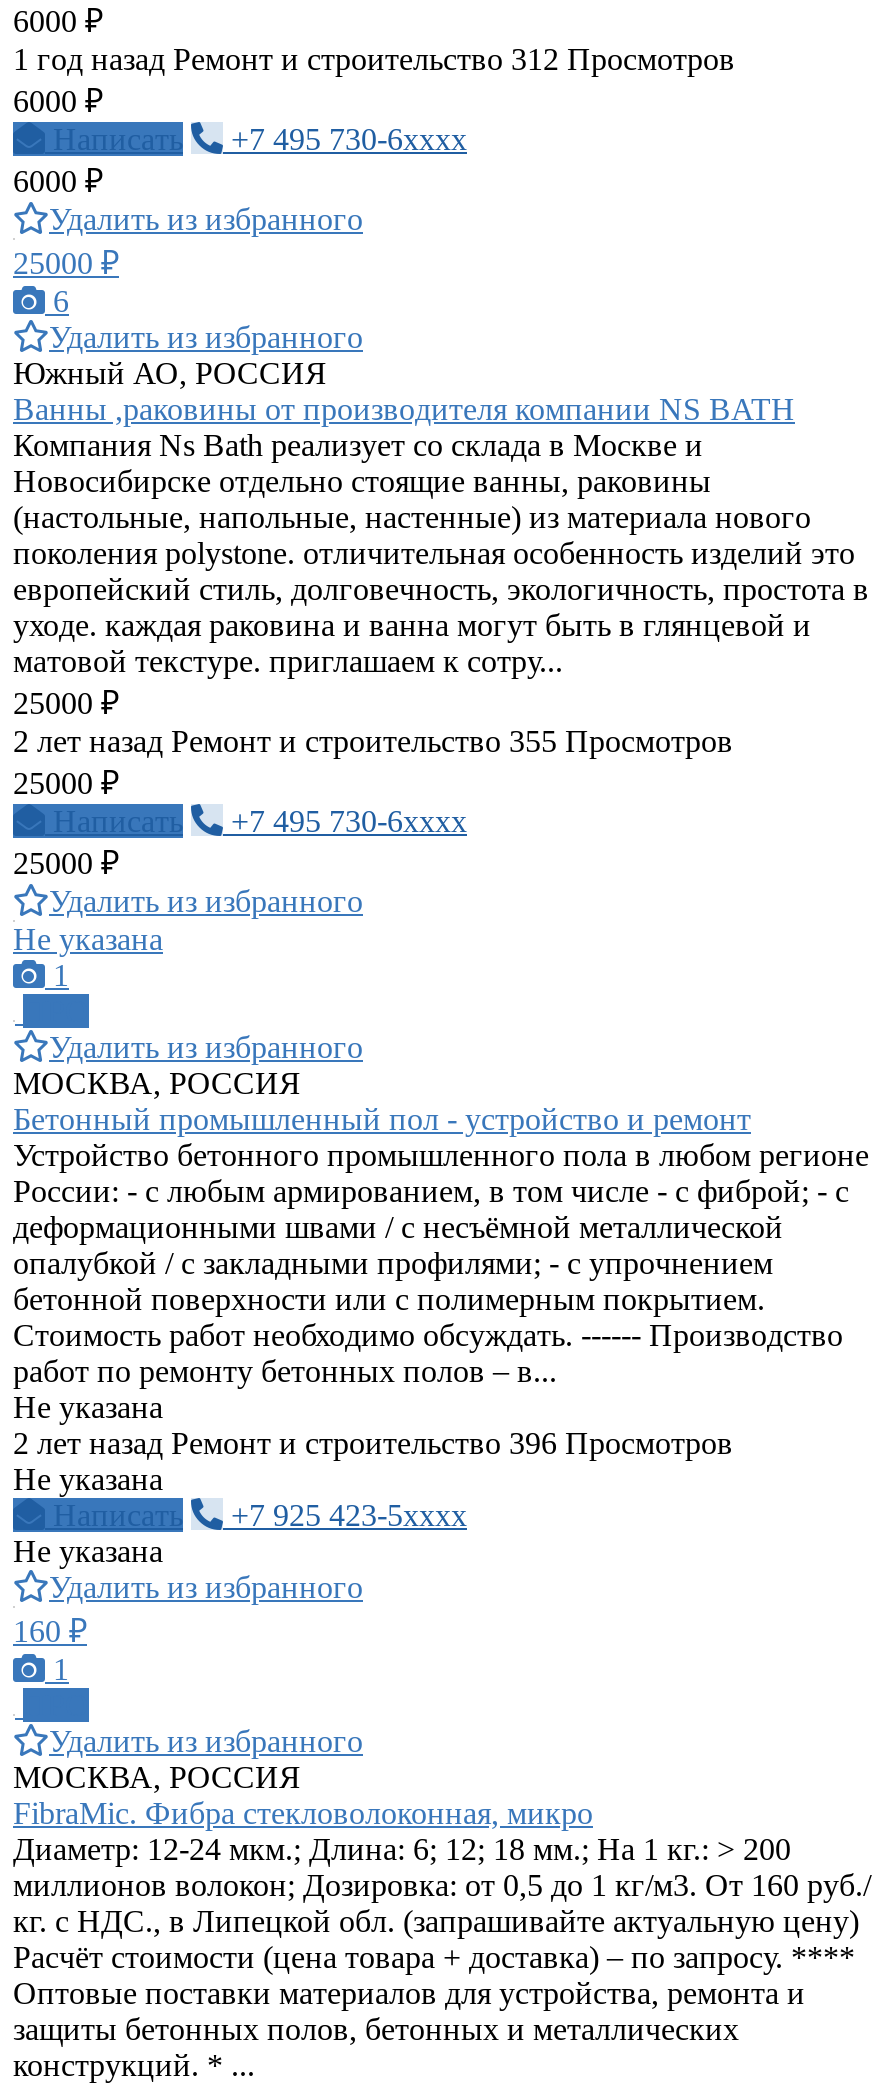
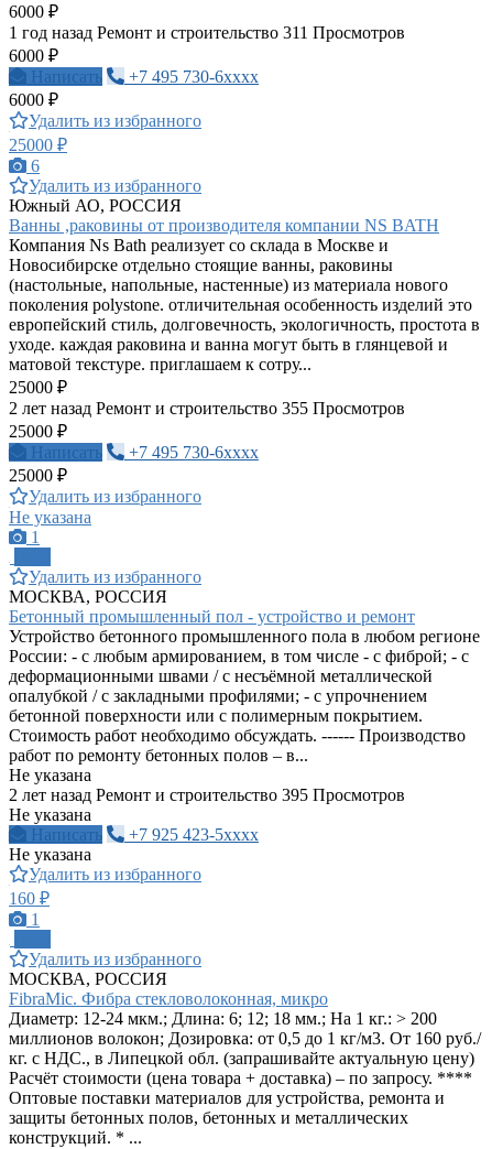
[13,42,735,76] 1 год назад Ремонт и строительство 312 Просмотров -> [9,23,405,42] 1 год назад Ремонт и строительство 311 Просмотров
[13,1426,733,1460] 2 лет назад Ремонт и строительство 396 Просмотров -> [9,785,405,804] 2 лет назад Ремонт и строительство 395 Просмотров

